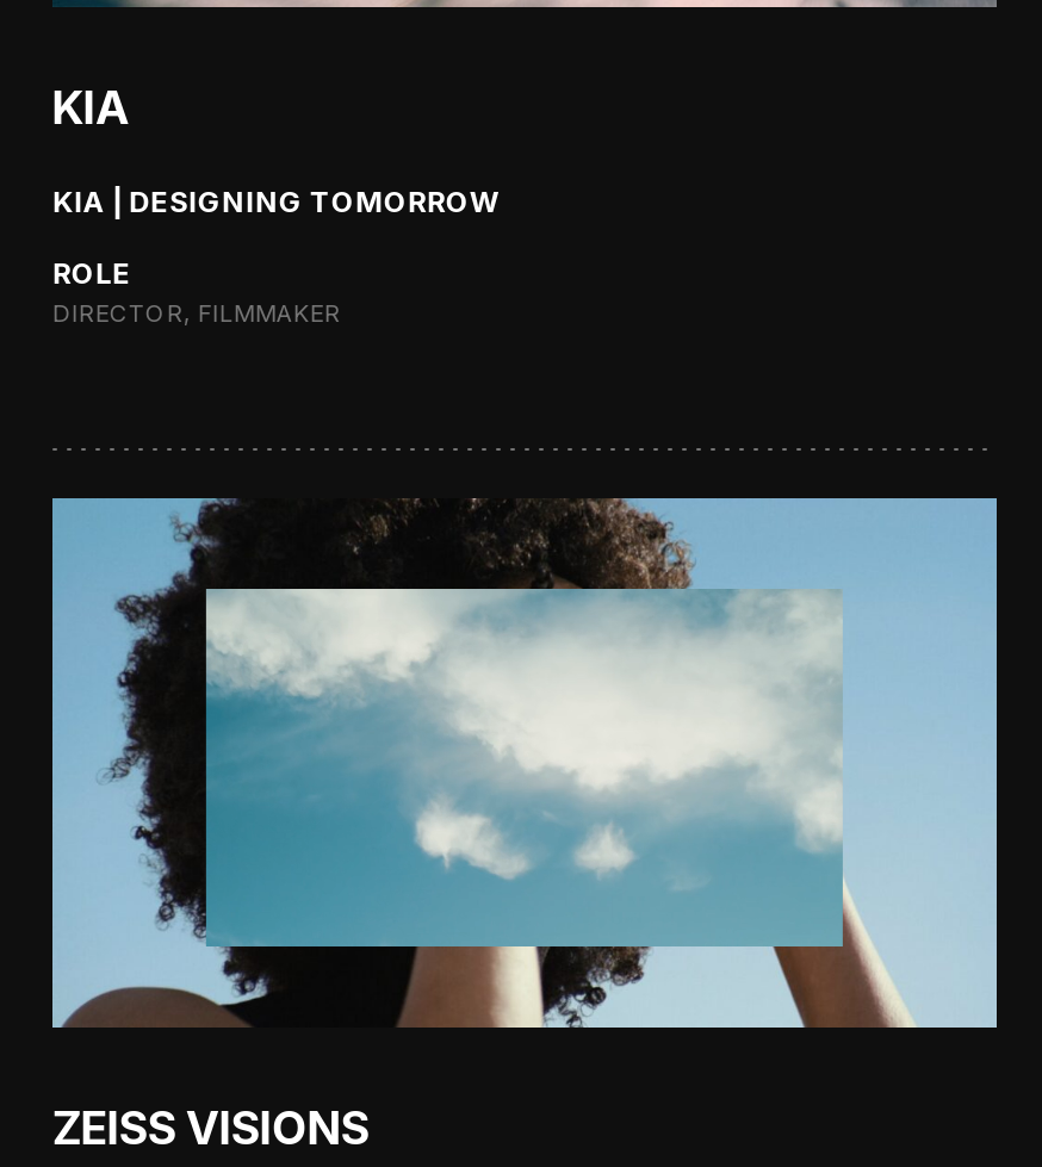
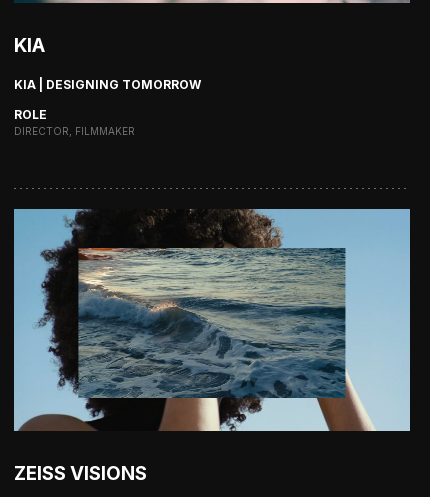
[203,586,844,949] [image] -> [78,247,347,399] [image]

